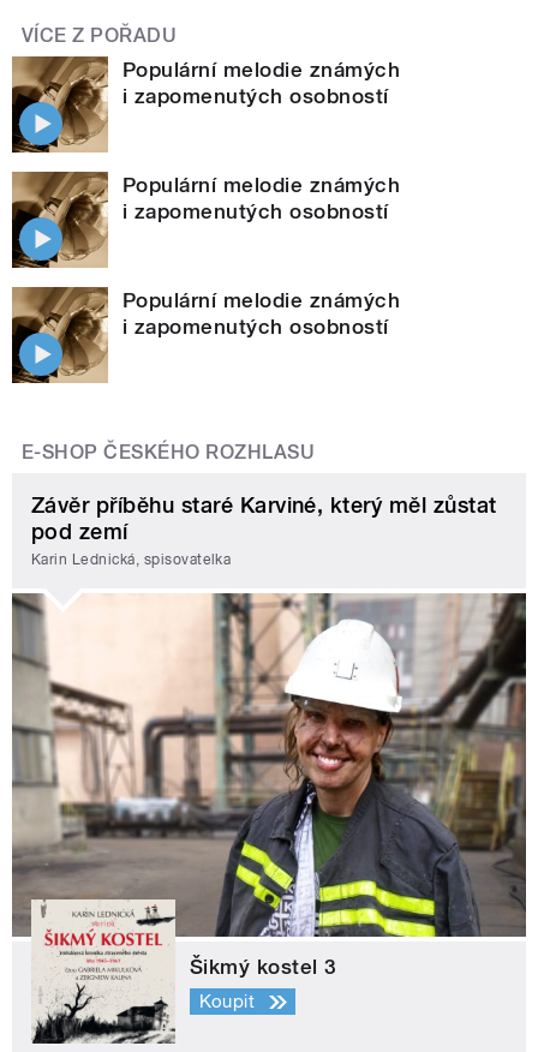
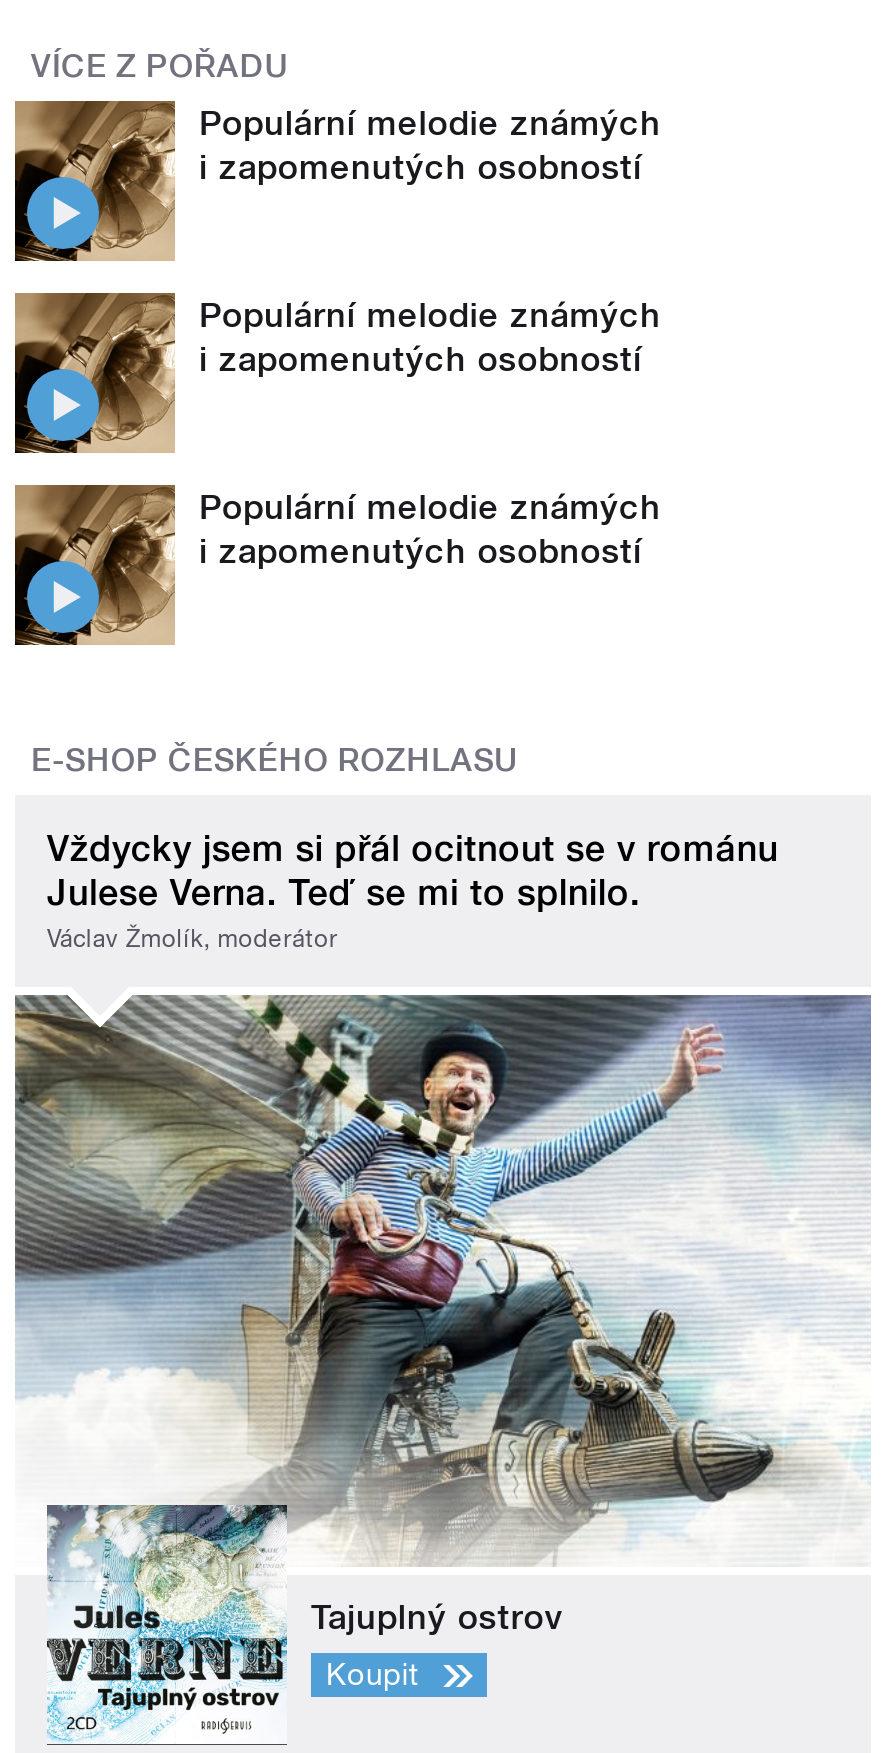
[31,492,497,568] Závěr příběhu staré Karviné, který měl zůstat | pod zemí | Karin Lednická, spisovatelka -> [47,826,778,953] Vždycky jsem si přál ocitnout se v románu | Julese Verna. Teď se mi to splnilo. | Václav Žmolík, moderátor
[11,592,527,1045] [image] | Šikmý kostel 3 -> [15,993,871,1745] [image] | Tajuplný ostrov

